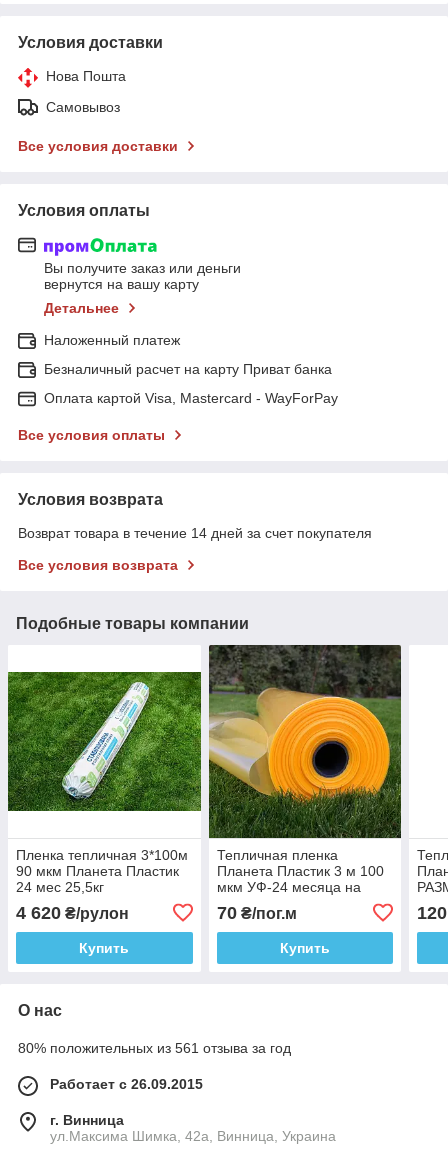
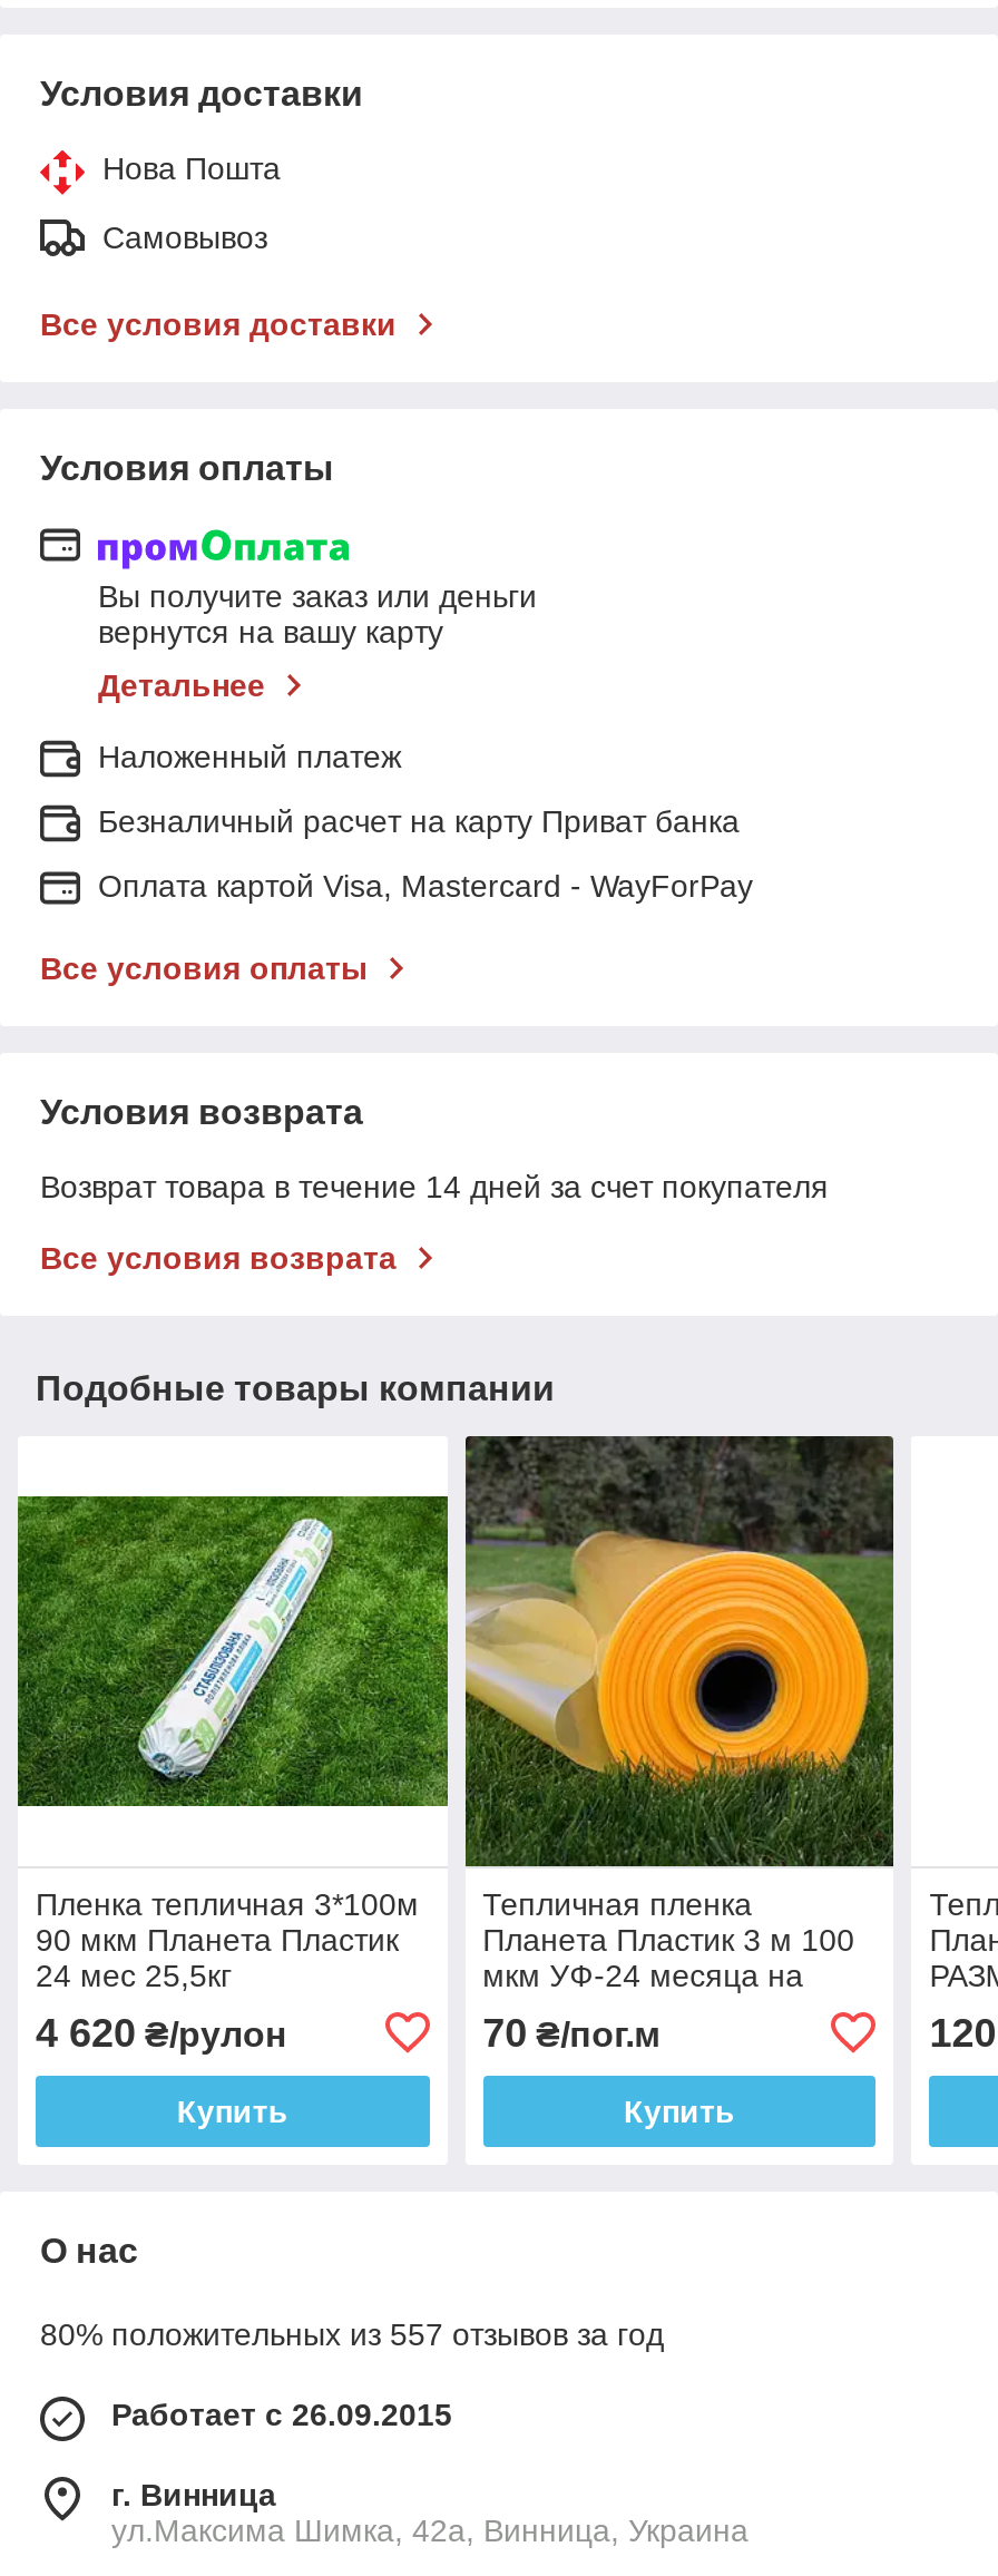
[18,1040,291,1056] 80% положительных из 561 отзыва за год -> [40,2316,664,2352] 80% положительных из 557 отзывов за год

